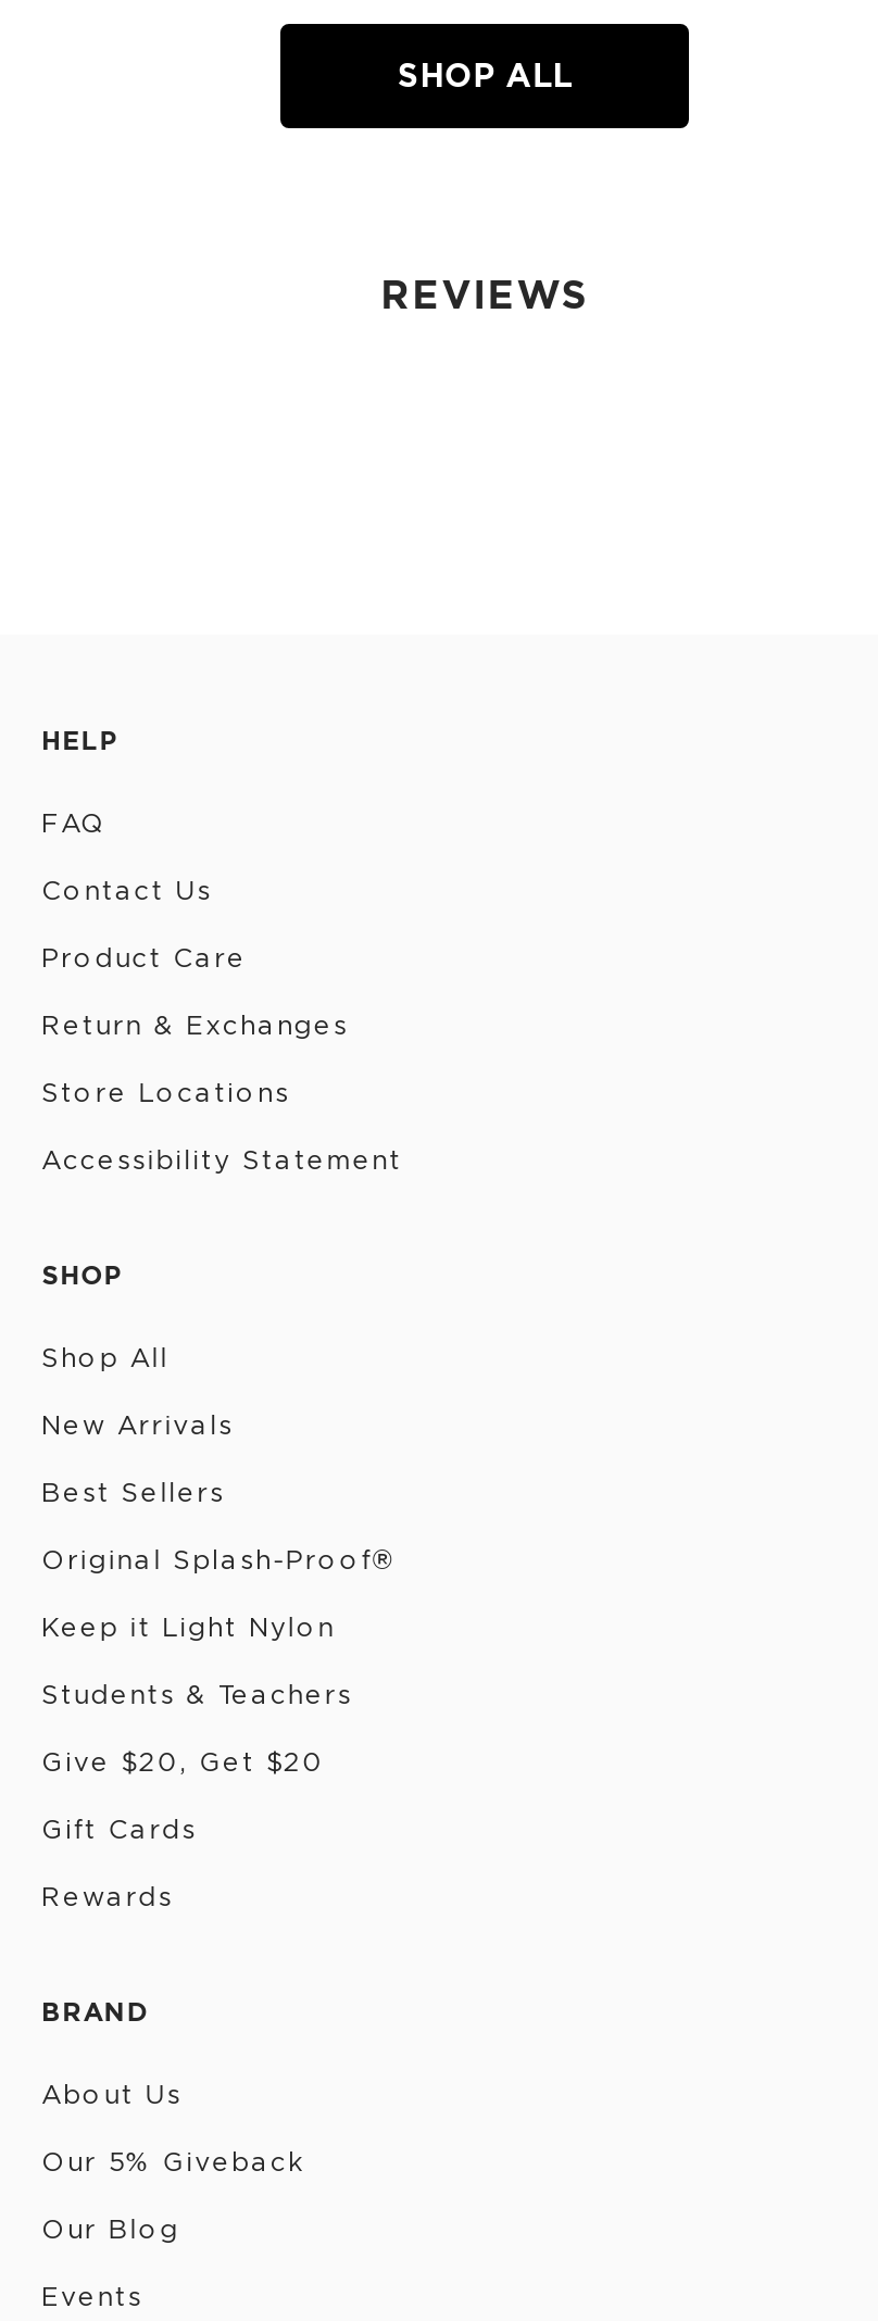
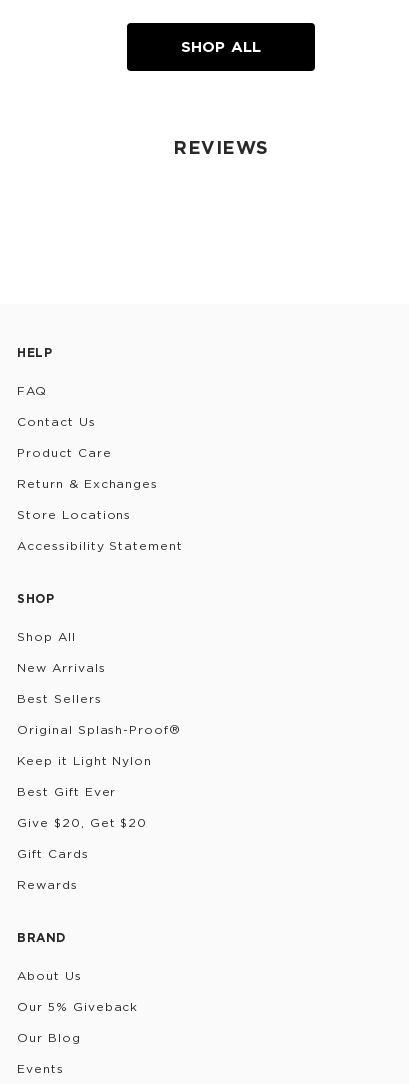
[41,1680,353,1708] Students & Teachers -> [17,785,116,798] Best Gift Ever

